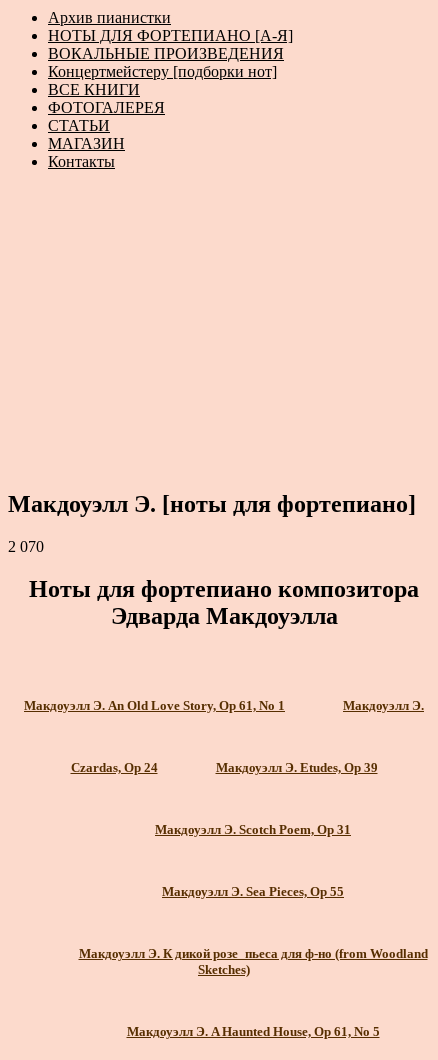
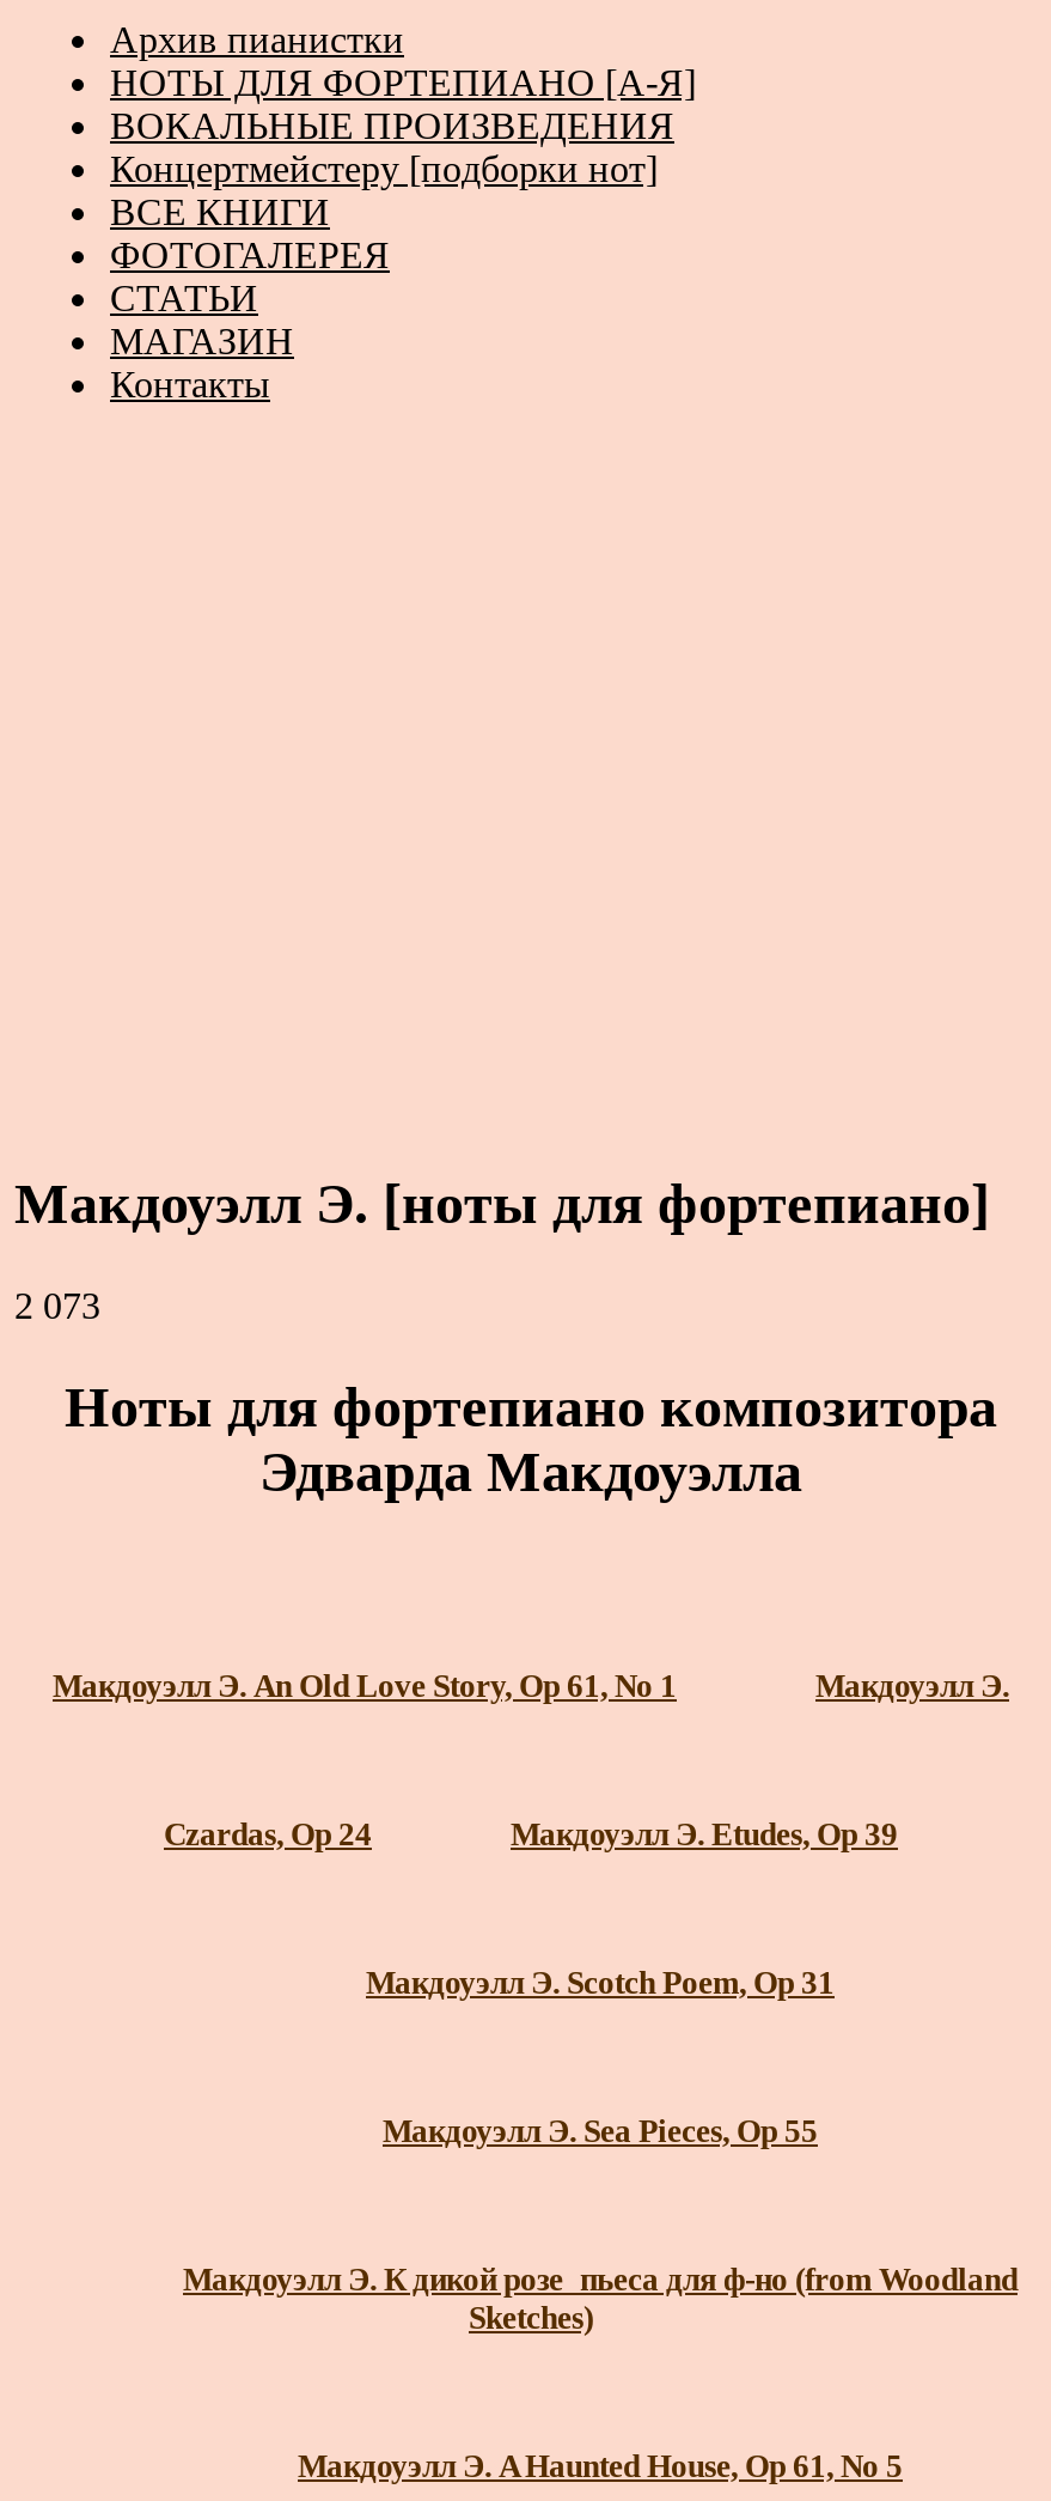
[8,538,44,555] 2 070 -> [14,1285,100,1325] 2 073

